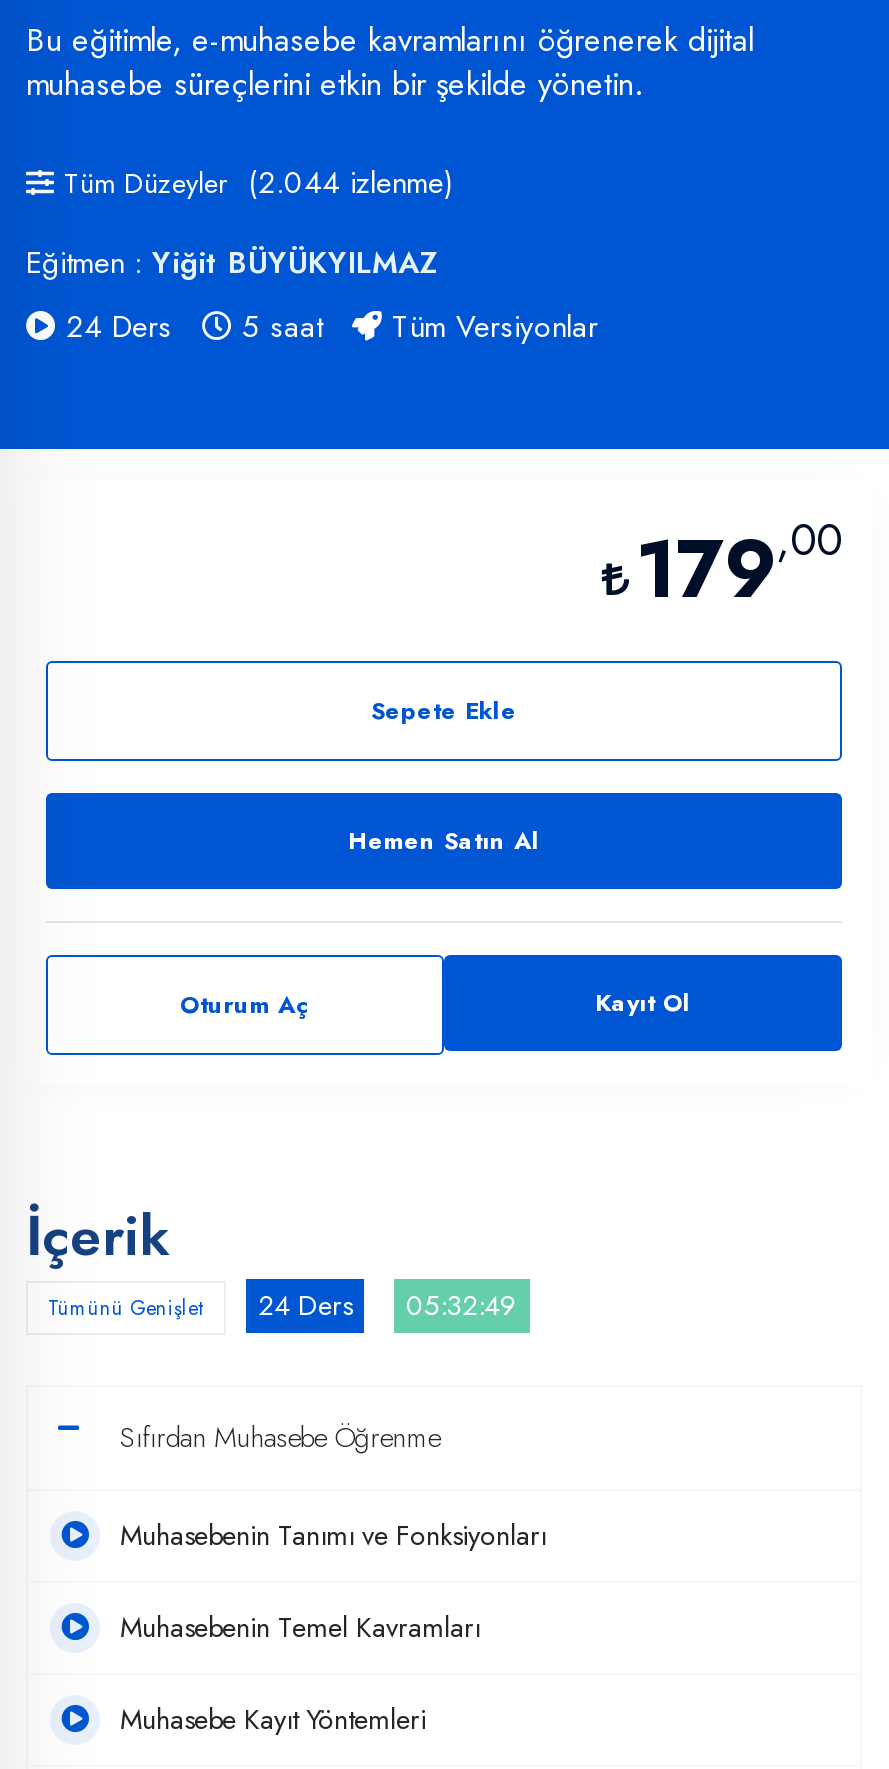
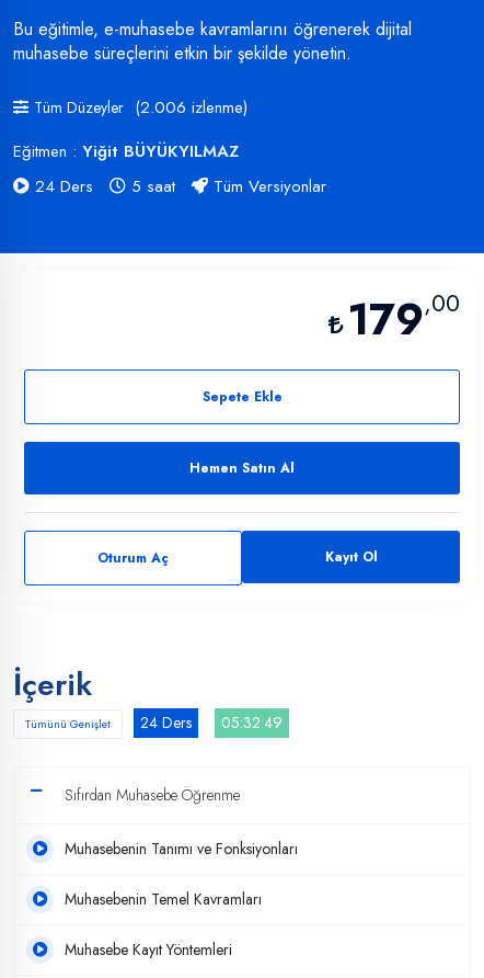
[64,161,452,205] Tüm Düzeyler (2.044 izlenme) -> [34,96,247,120] Tüm Düzeyler (2.006 izlenme)

